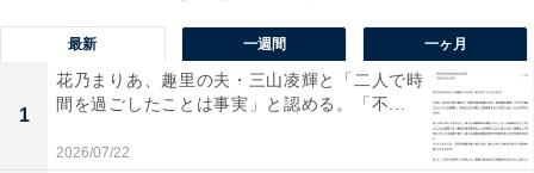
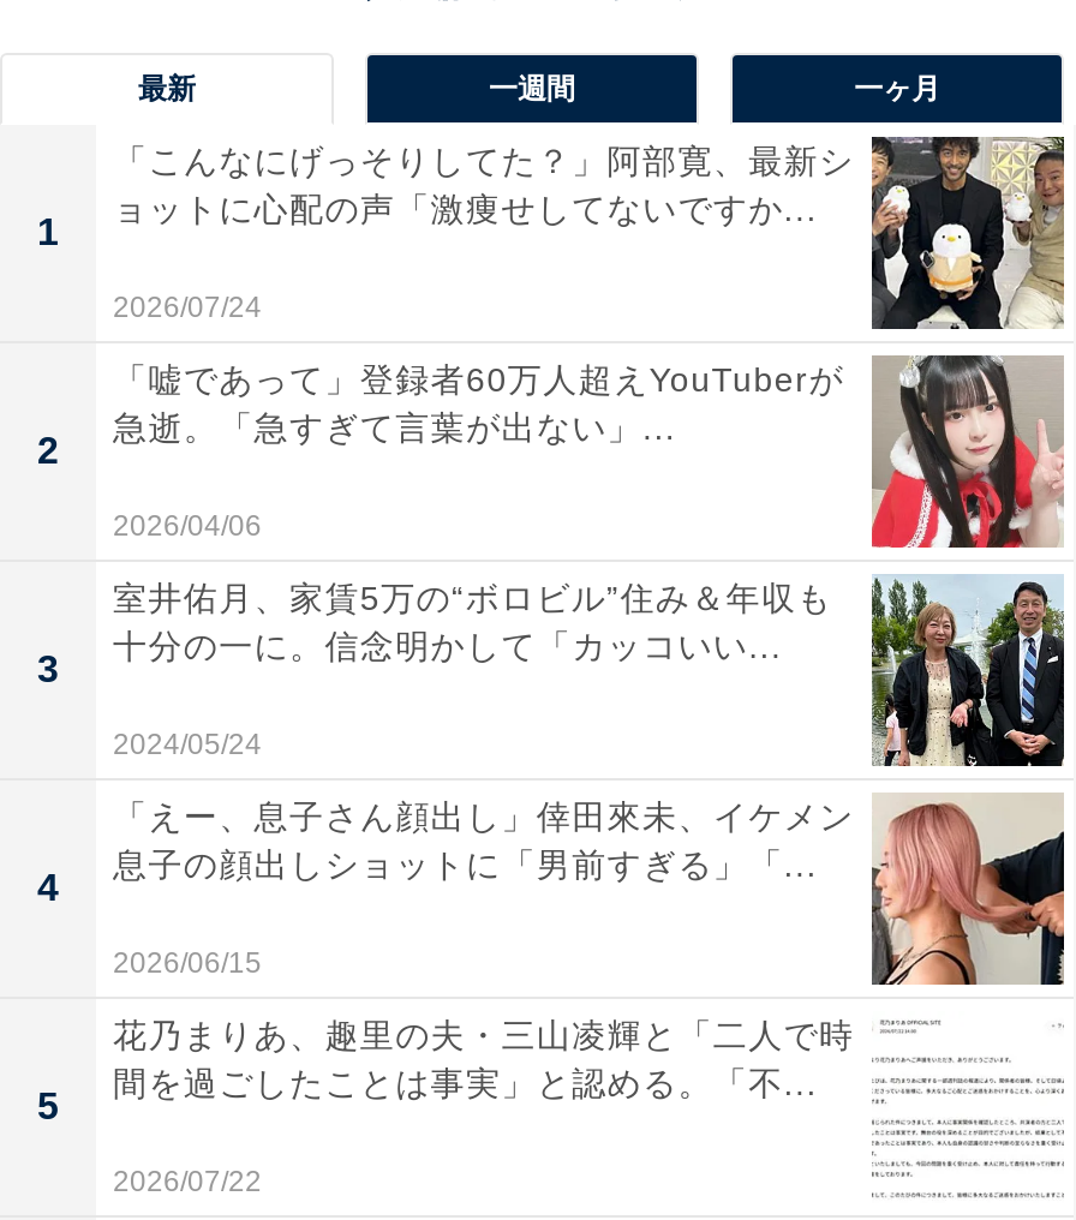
none -> [113,134,1066,331] [image] | 「こんなにげっそりしてた？」阿部寛、最新シ | ョットに心配の声「激痩せしてないですか... | 2026/07/24
none -> [37,1086,59,1126] 5
none -> [37,430,59,471] 2
none -> [37,648,59,689] 3
none -> [37,867,59,908] 4
none -> [113,353,1066,550] [image] | 「嘘であって」登録者60万人超えYouTuberが | 急逝。「急すぎて言葉が出ない」... | 2026/04/06
none -> [113,574,1066,769] [image] | 室井佑月、家賃5万の“ボロビル”住み＆年収も | 十分の一に。信念明かして「カッコいい... | 2024/05/24
none -> [113,793,1066,987] [image] | 「えー、息子さん顔出し」倖田來未、イケメン | 息子の顔出しショットに「男前すぎる」「... | 2026/06/15

